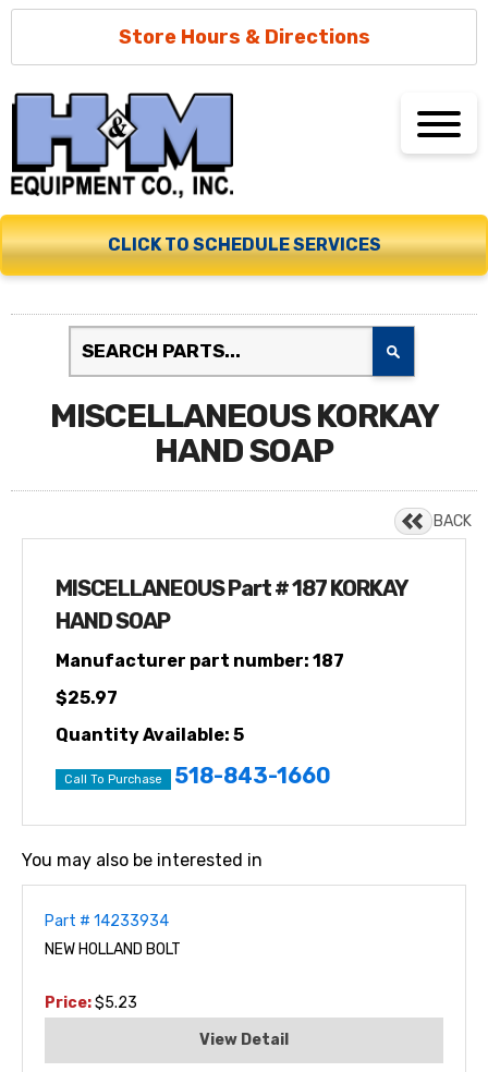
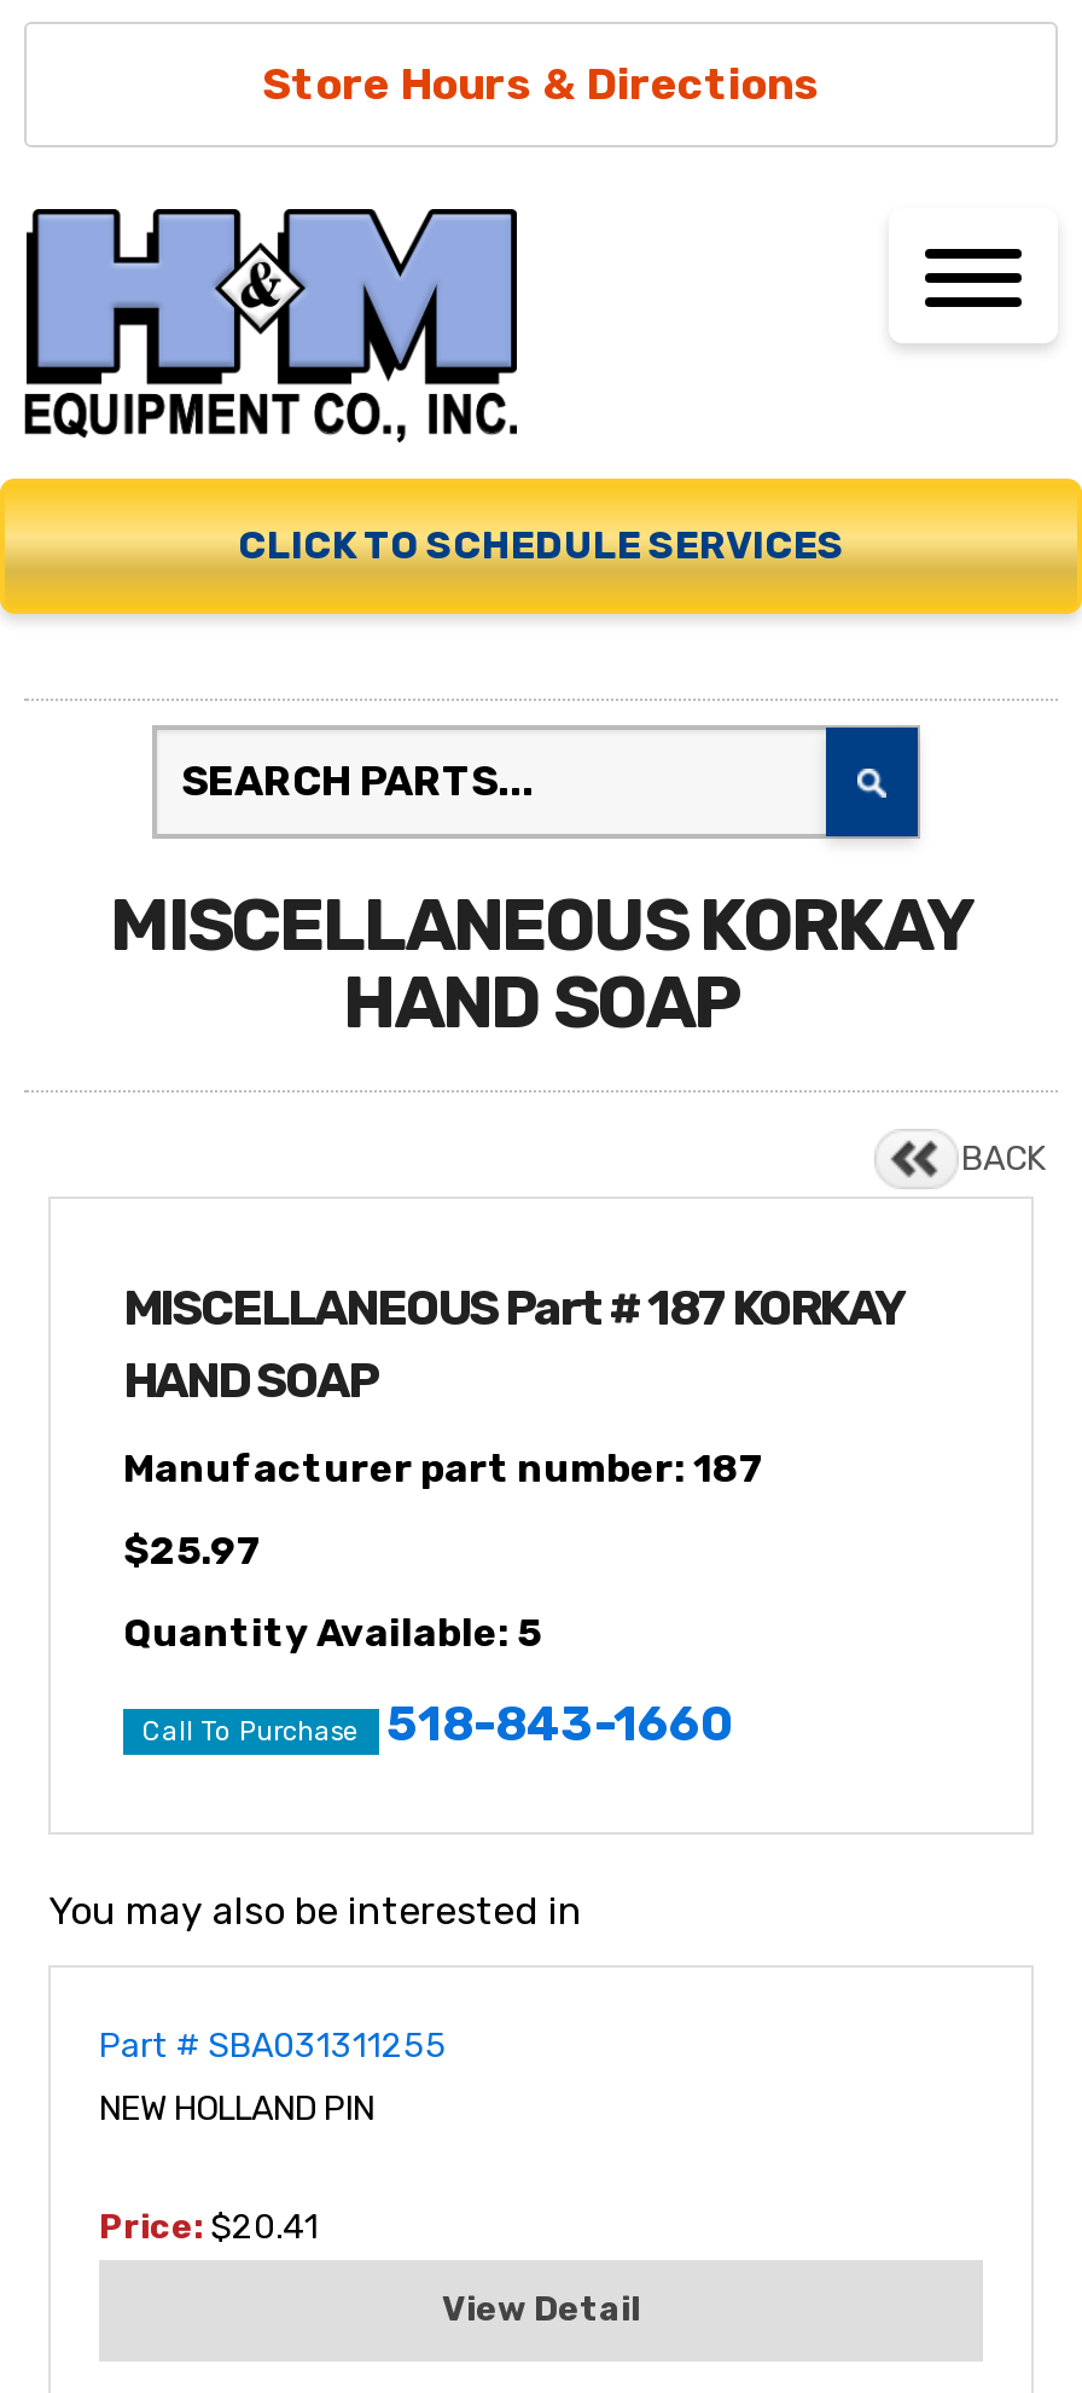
[45,912,169,930] Part # 14233934 -> [99,2025,447,2066] Part # SBA031311255
[45,940,181,958] NEW HOLLAND BOLT -> [99,2088,374,2129] NEW HOLLAND PIN
[45,993,137,1012] Price: $5.23 -> [99,2206,319,2247] Price: $20.41

